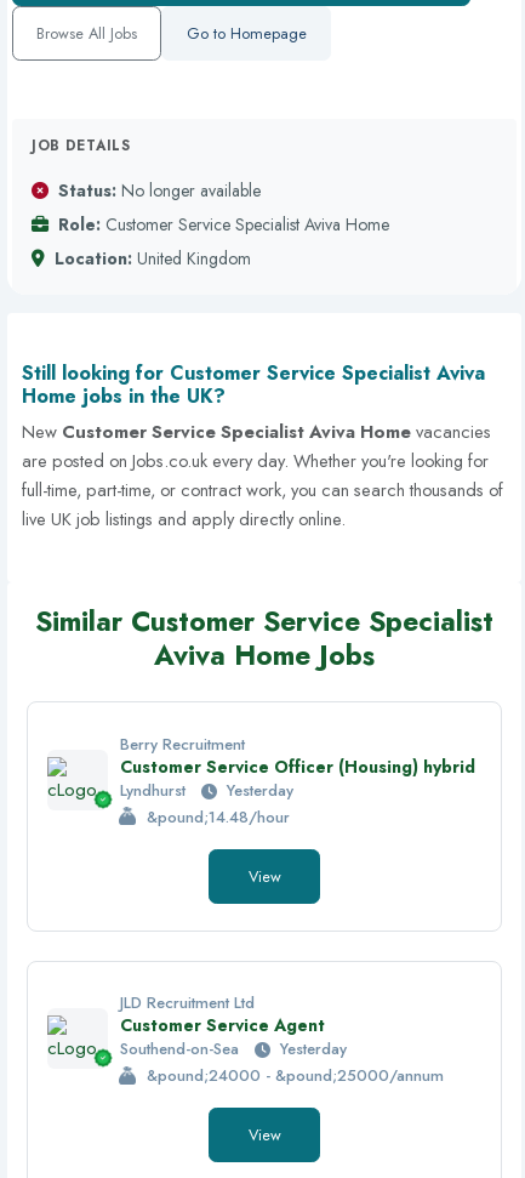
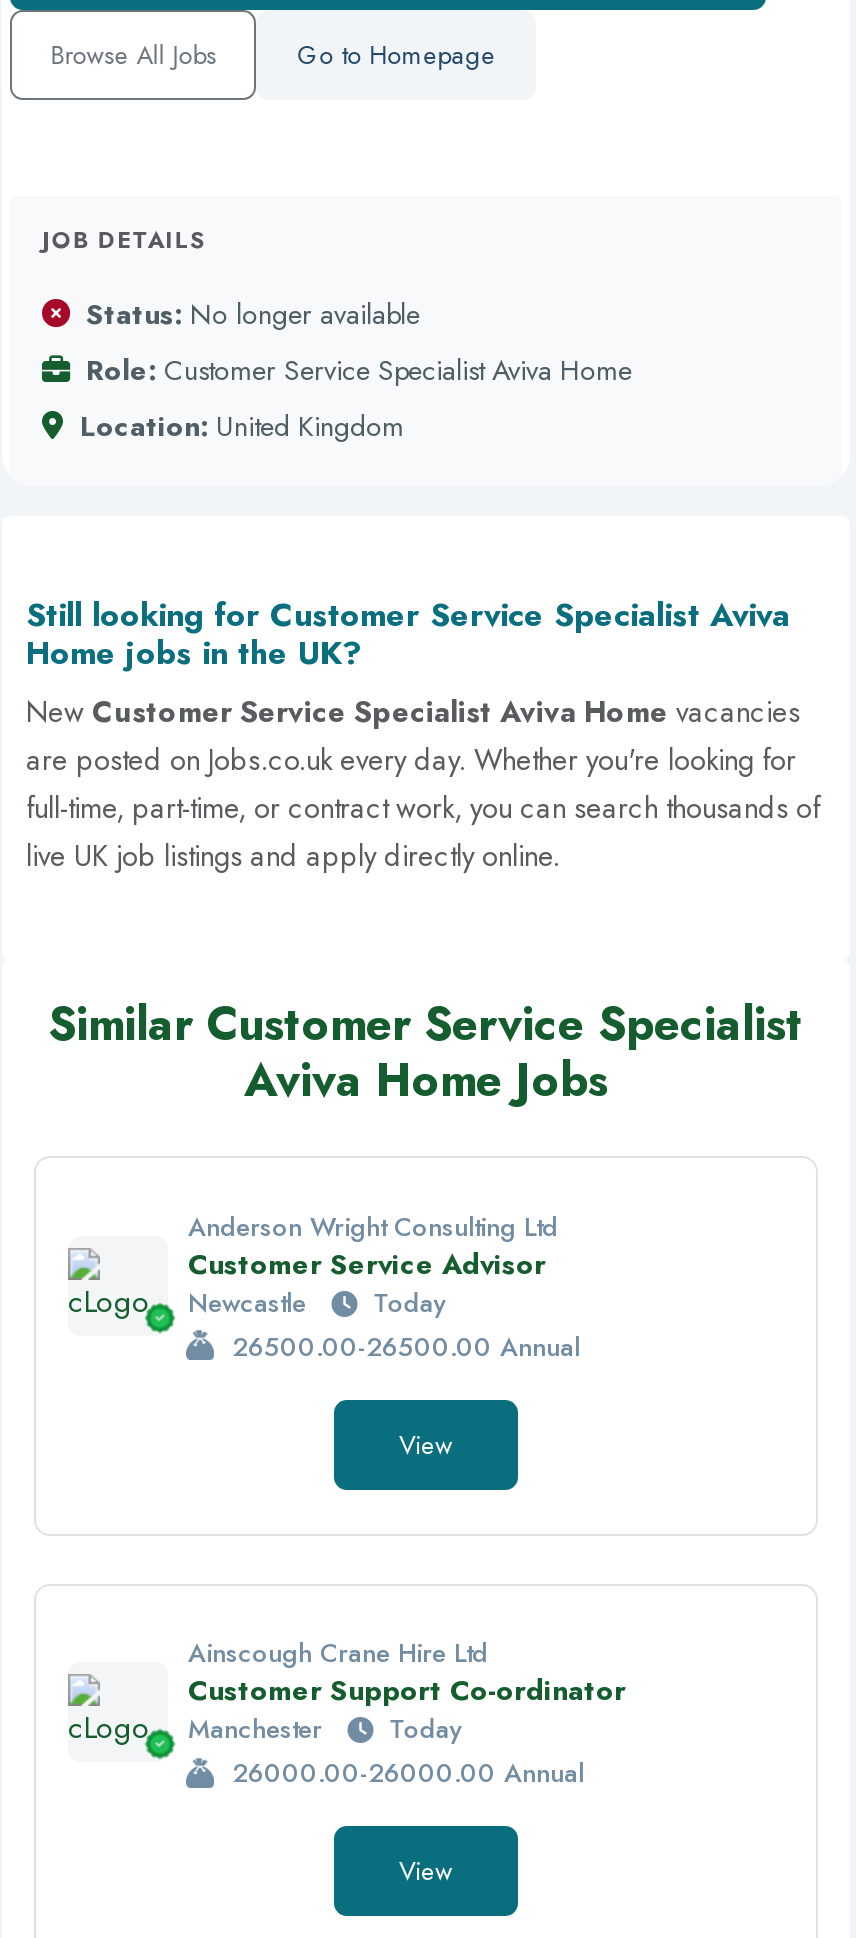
[120,732,475,828] Berry Recruitment | Customer Service Officer (Housing) hybrid | Lyndhurst | Yesterday | &pound;14.48/hour -> [188,1207,580,1365] Anderson Wright Consulting Ltd | Customer Service Advisor | Newcastle | Today | 26500.00-26500.00 Annual
[120,992,444,1087] JLD Recruitment Ltd | Customer Service Agent | Southend-on-Sea | Yesterday | &pound;24000 - &pound;25000/annum -> [188,1635,626,1793] Ainscough Crane Hire Ltd | Customer Support Co-ordinator | Manchester | Today | 26000.00-26000.00 Annual

